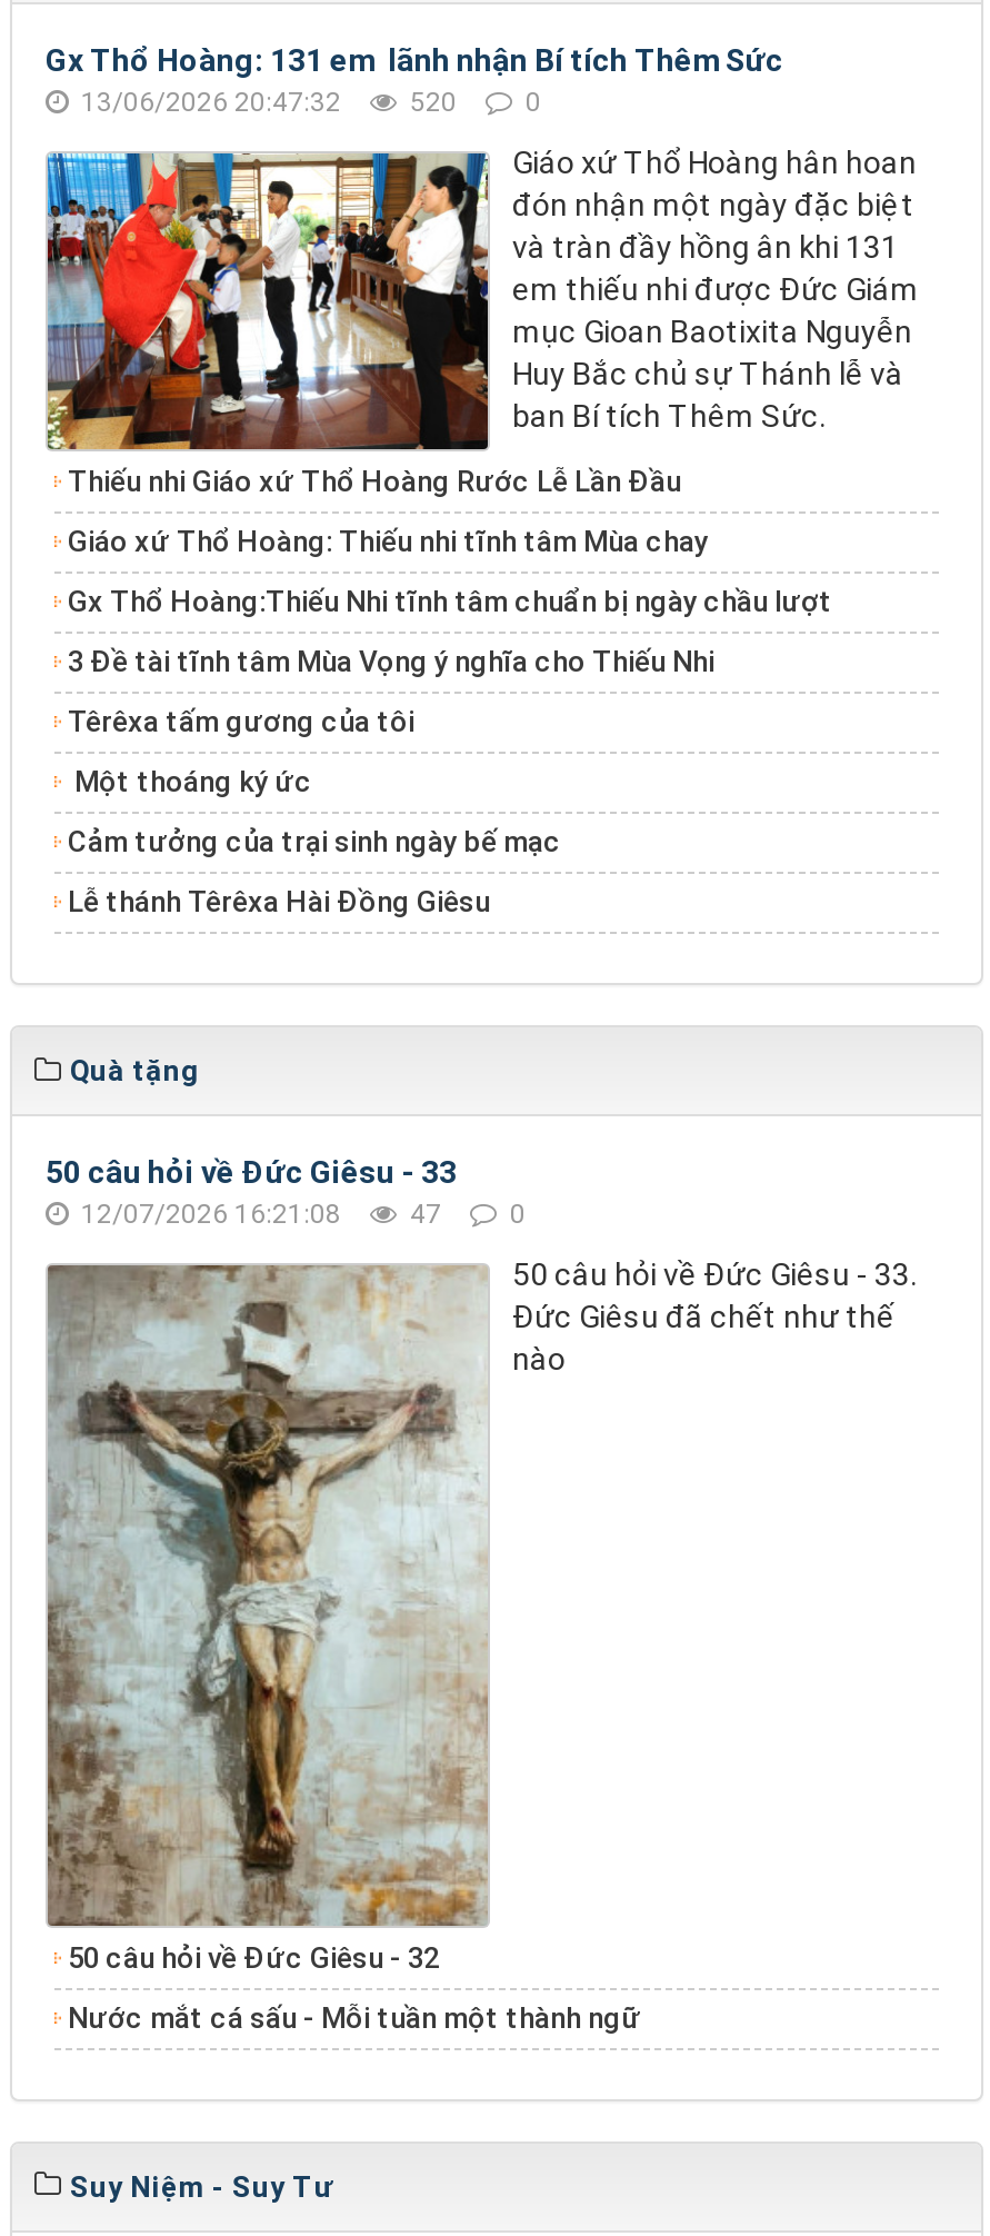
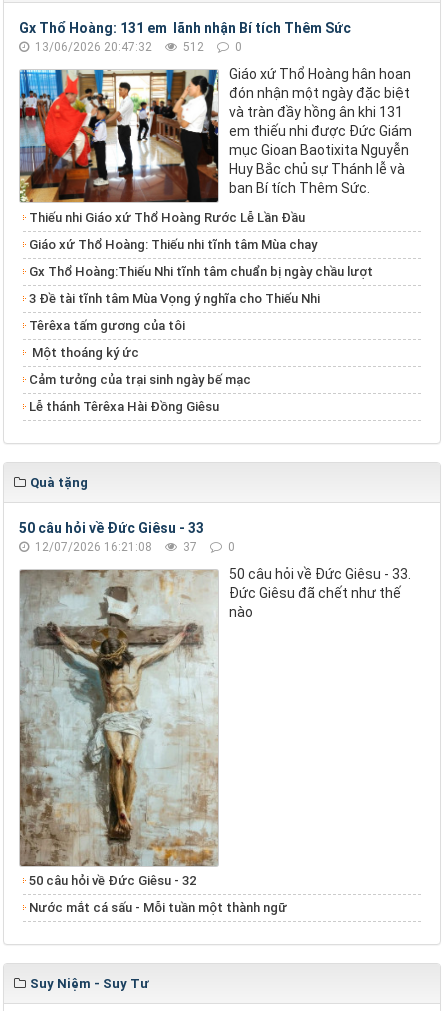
[74,87,541,118] 13/06/2026 20:47:32 520 0 -> [32,40,242,54] 13/06/2026 20:47:32 512 0
[74,1199,526,1230] 12/07/2026 16:21:08 47 0 -> [32,540,235,554] 12/07/2026 16:21:08 37 0

